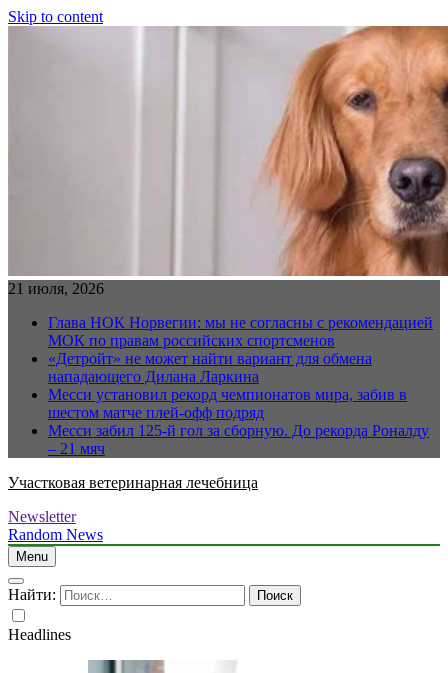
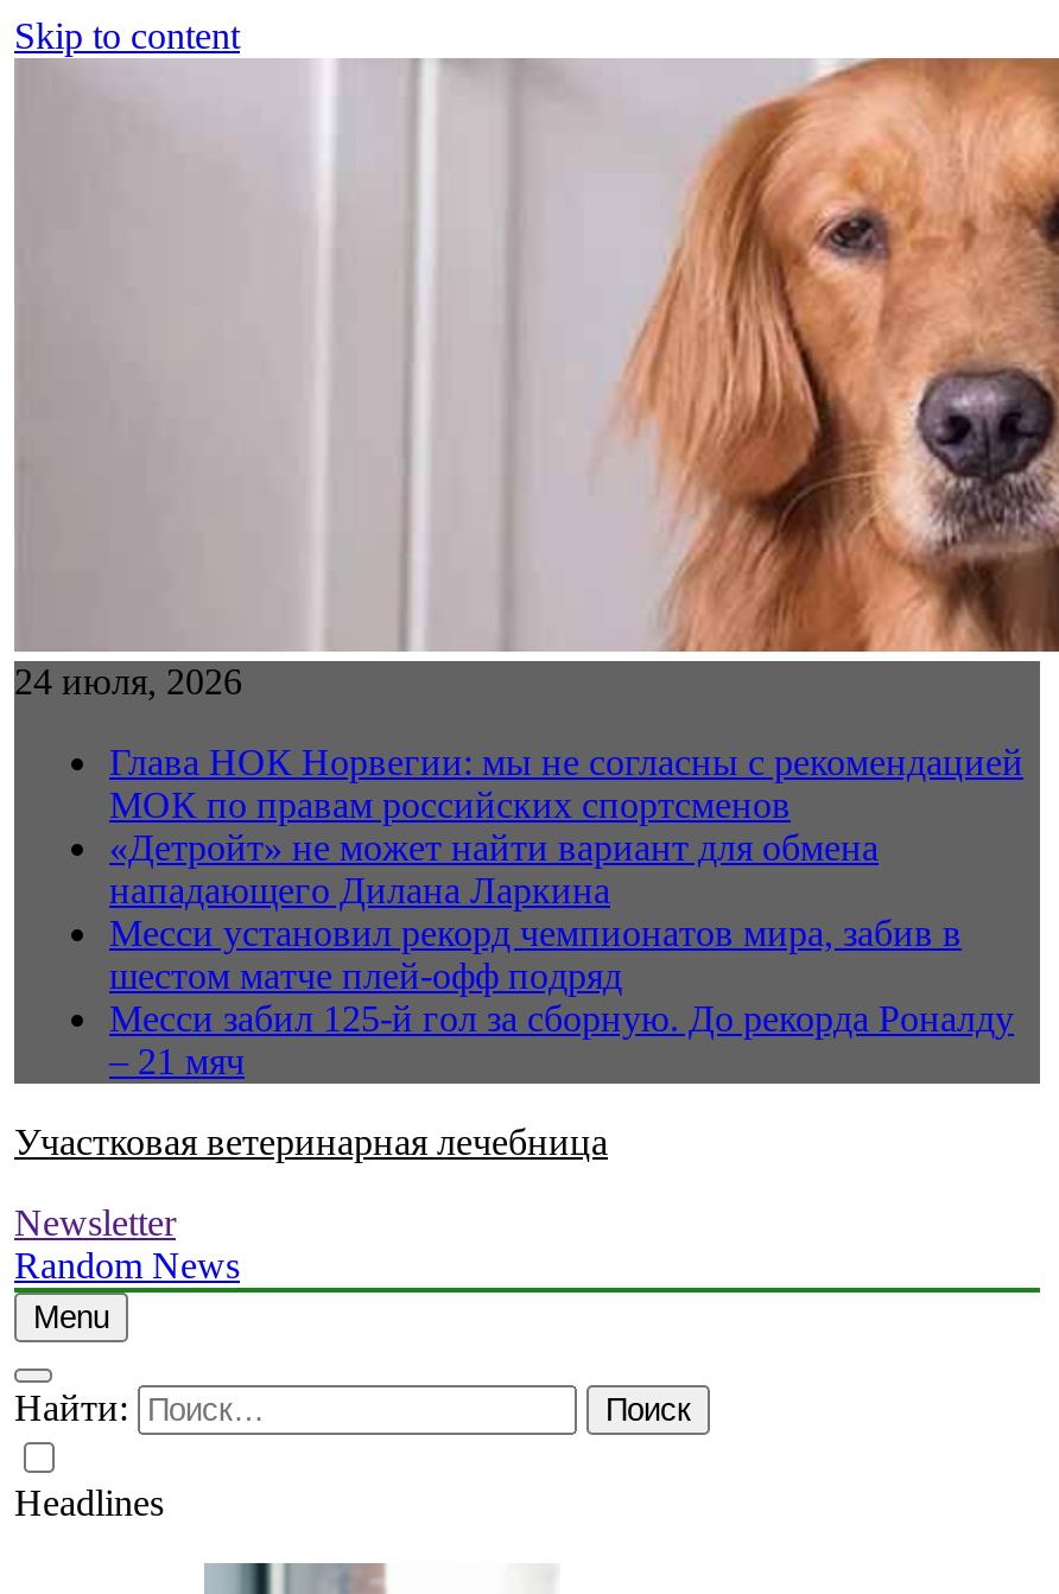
[8,280,104,297] 21 июля, 2026 -> [14,661,242,701] 24 июля, 2026

